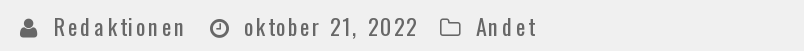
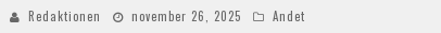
[54,10,536,42] Redaktionen oktober 21, 2022 Andet -> [28,7,305,24] Redaktionen november 26, 2025 Andet

